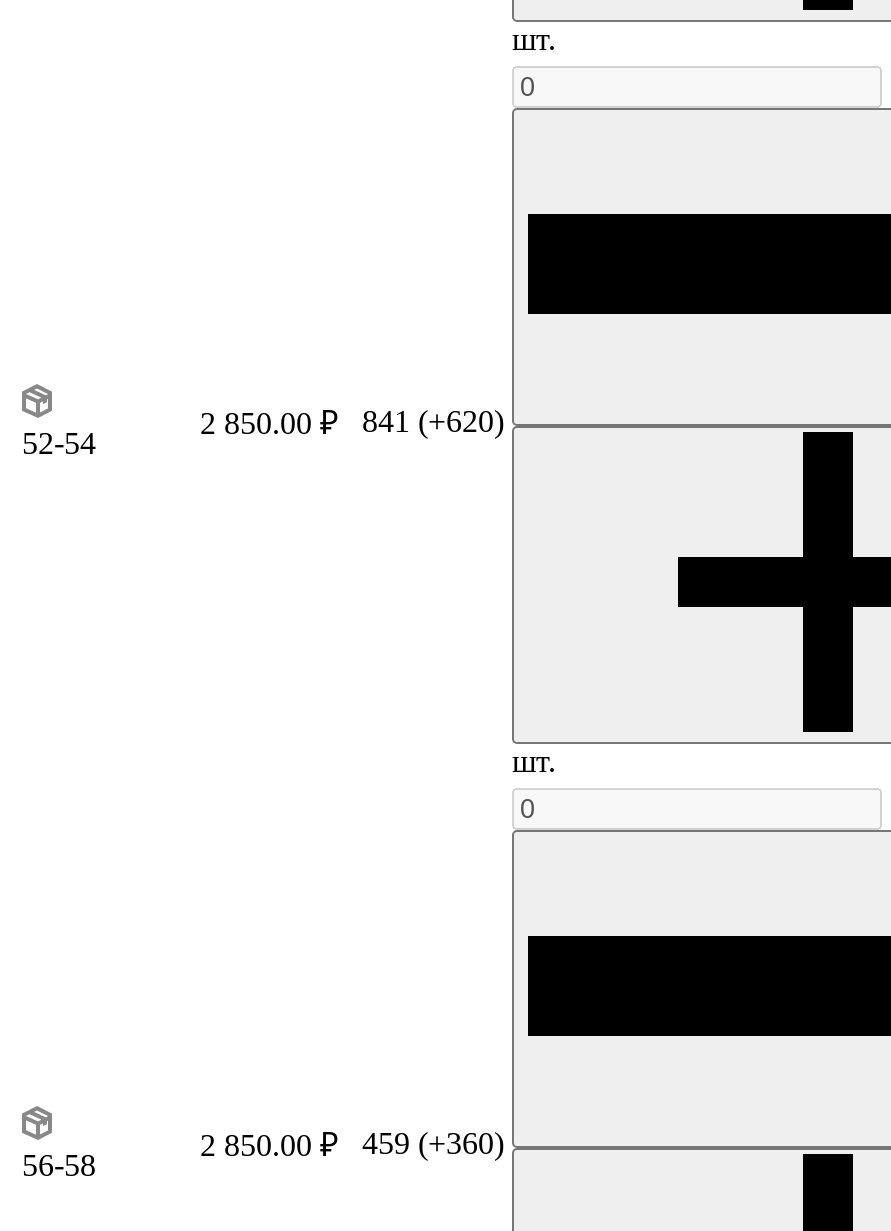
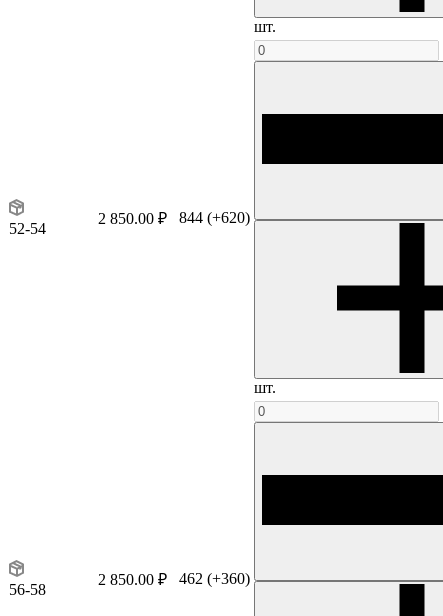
[200,404,504,440] 2 850.00 ₽ 841 (+620) -> [98,209,250,227] 2 850.00 ₽ 844 (+620)
[200,1126,504,1162] 2 850.00 ₽ 459 (+360) -> [98,570,250,588] 2 850.00 ₽ 462 (+360)

